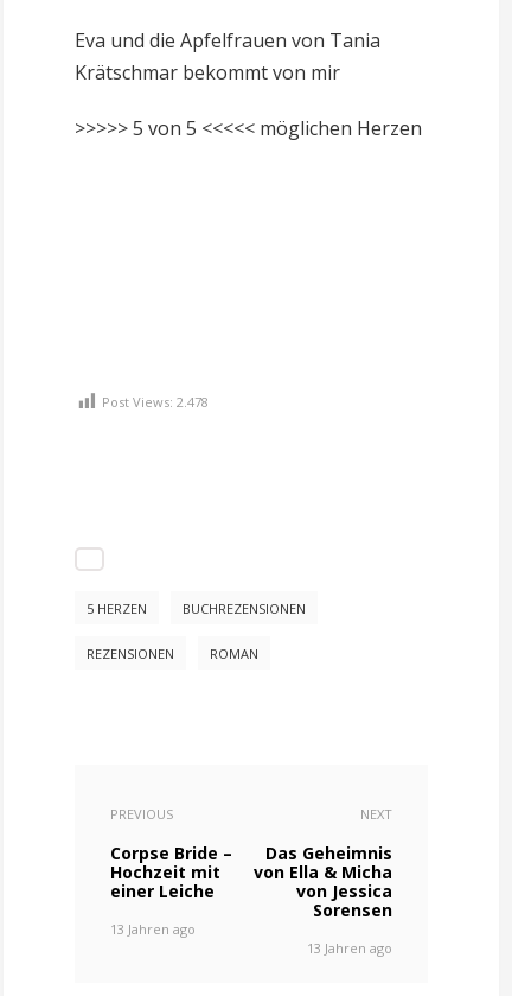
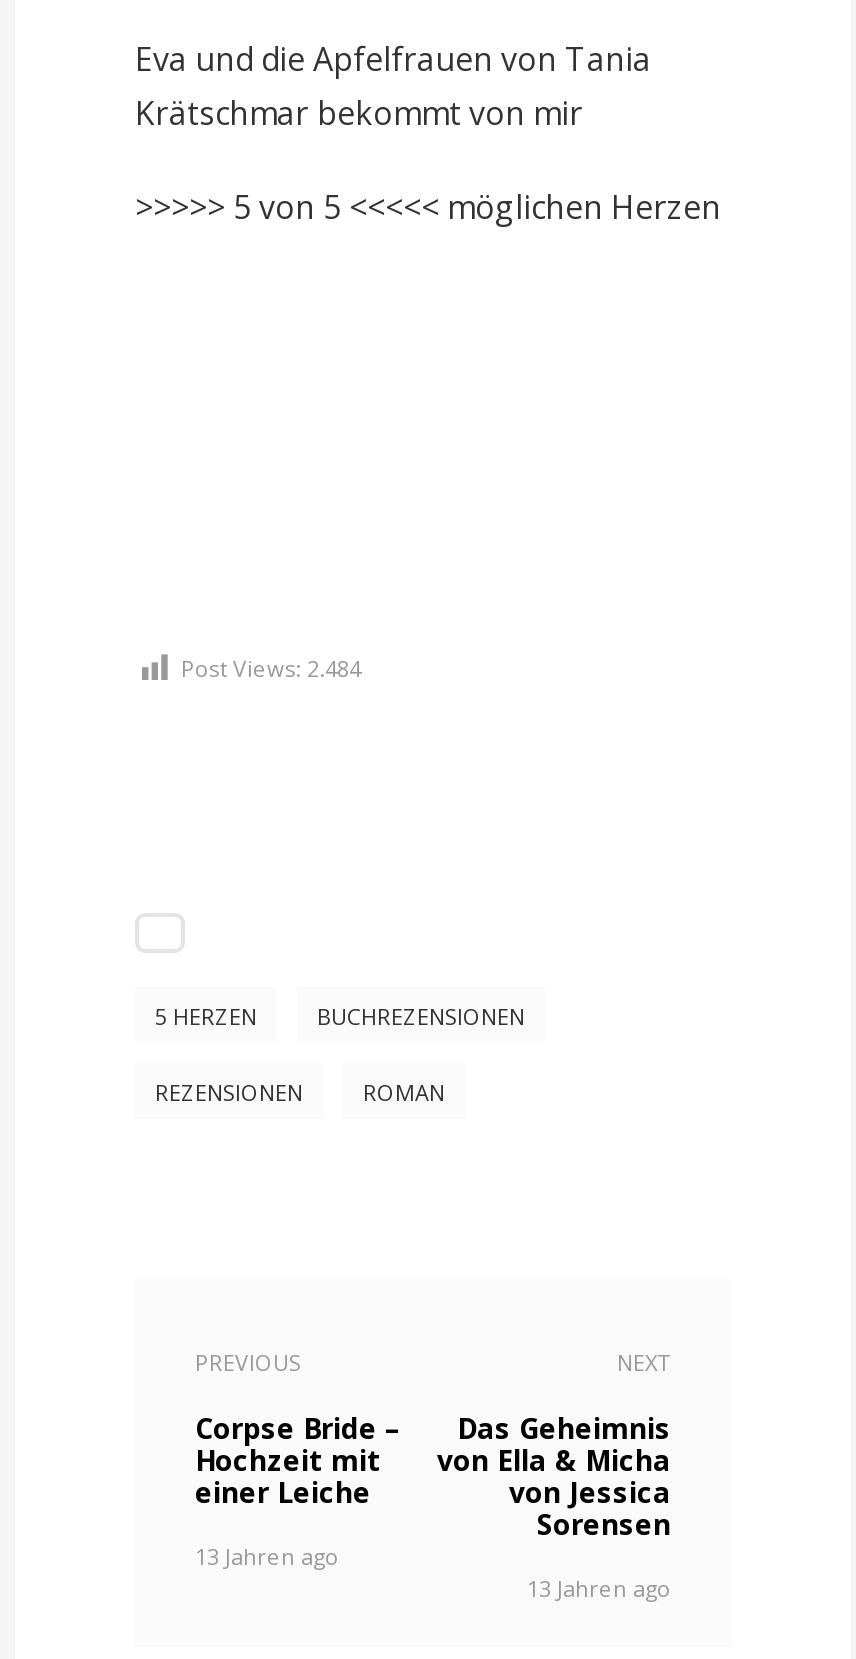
[102,393,209,411] Post Views: 2.478 -> [181,653,361,683] Post Views: 2.484

